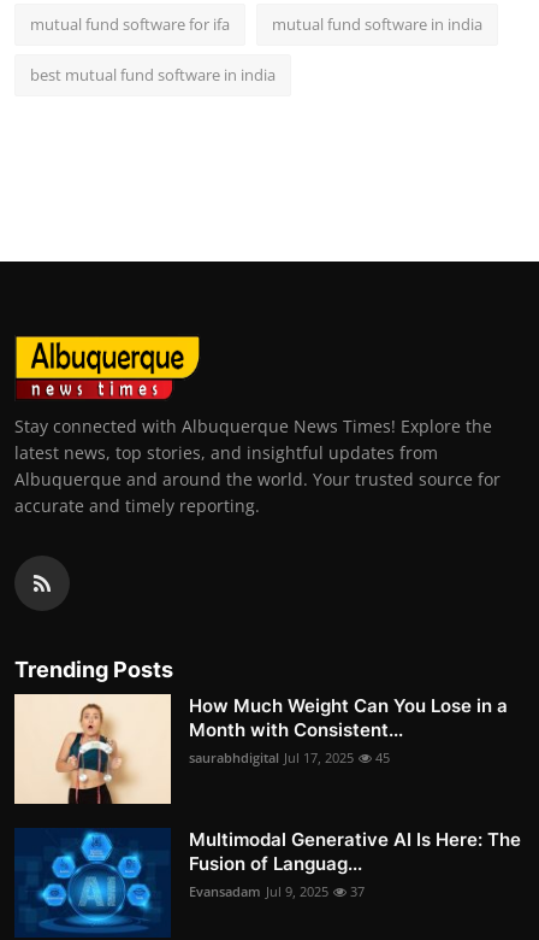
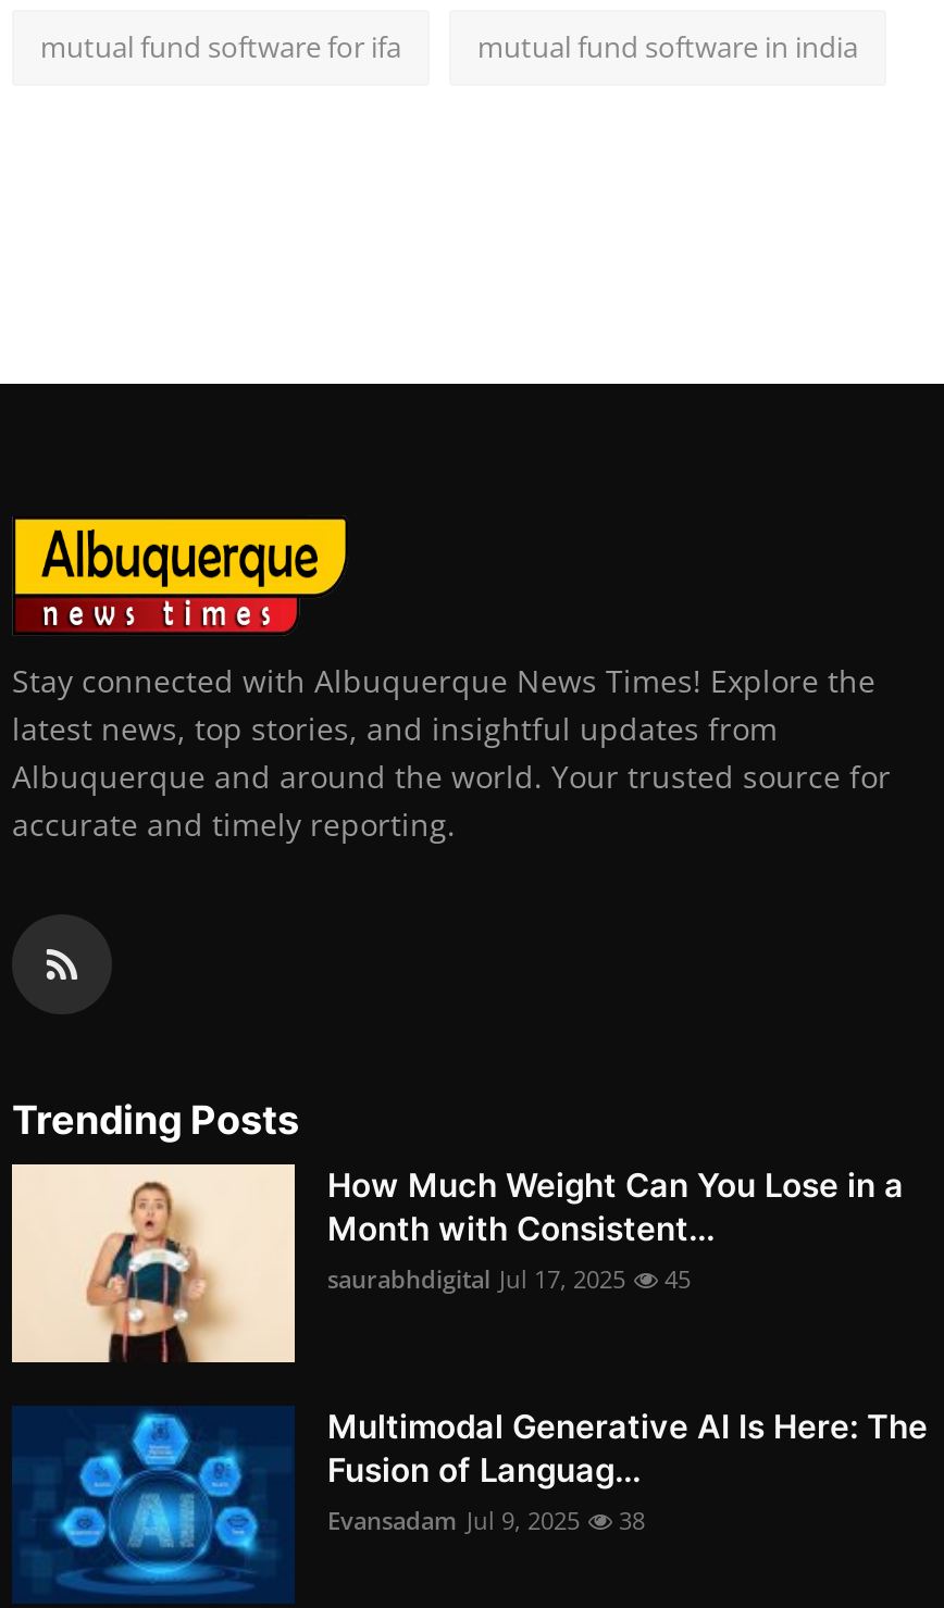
[30,64,276,85] best mutual fund software in india -> none
[189,882,365,900] Evansadam Jul 9, 2025 37 -> [327,1503,645,1536] Evansadam Jul 9, 2025 38

